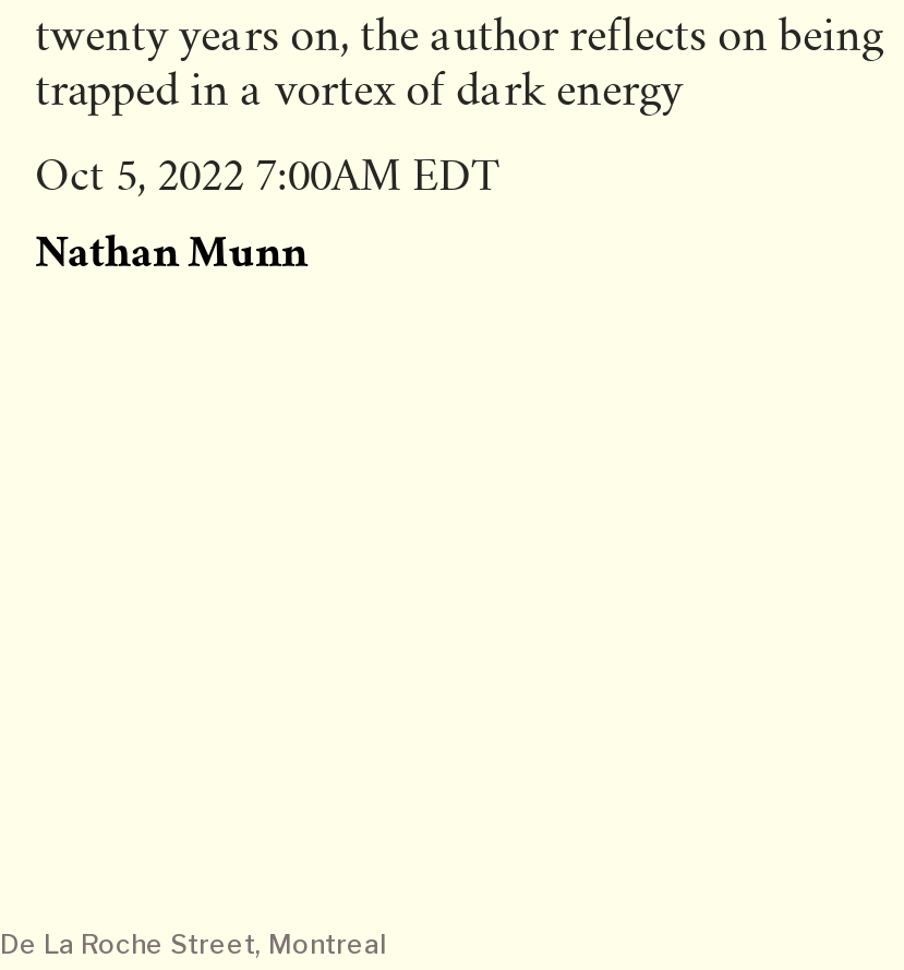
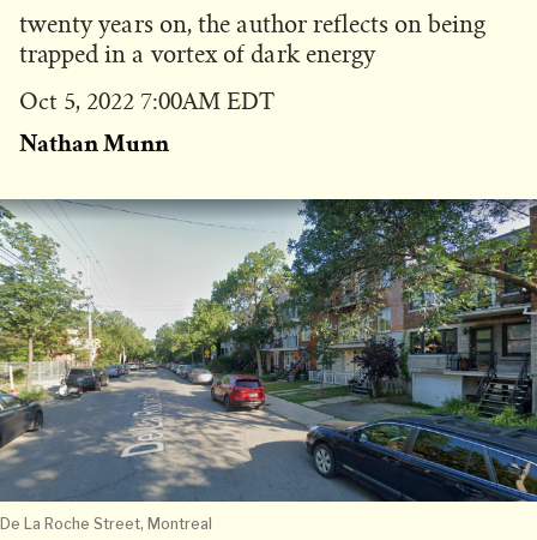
none -> [4,198,533,503] [image]

